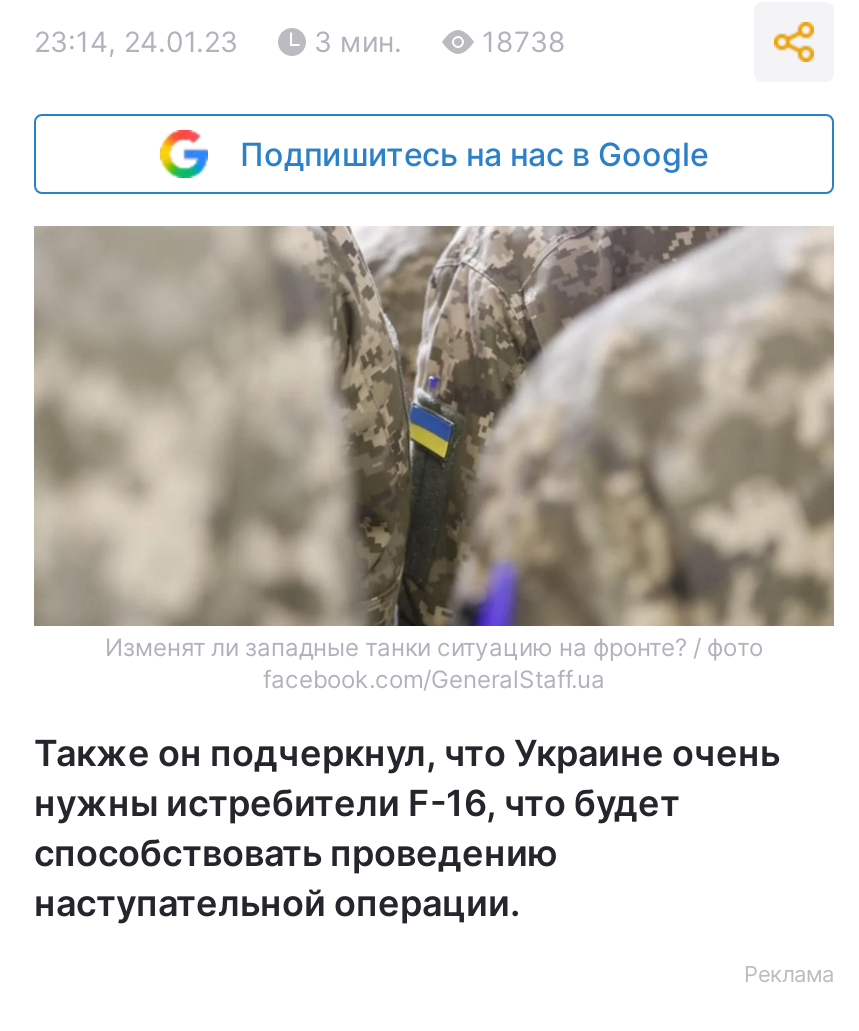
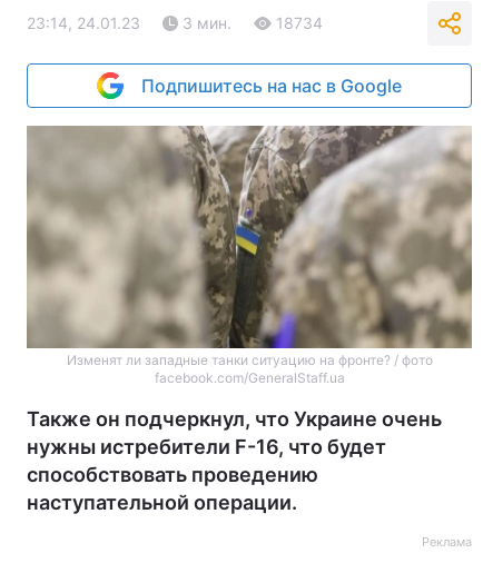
[482,24,566,58] 18738 -> [276,13,323,32] 18734

